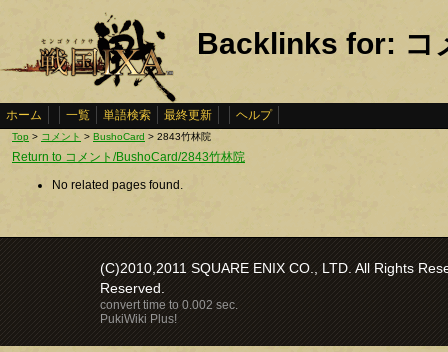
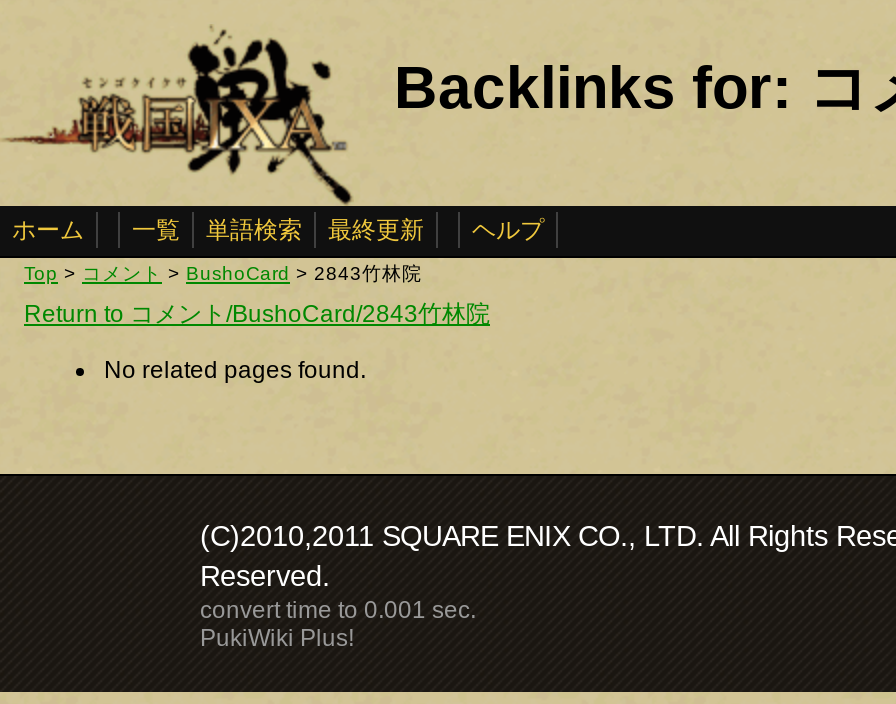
[100,298,238,312] convert time to 0.002 sec. -> [200,596,476,624] convert time to 0.001 sec.

